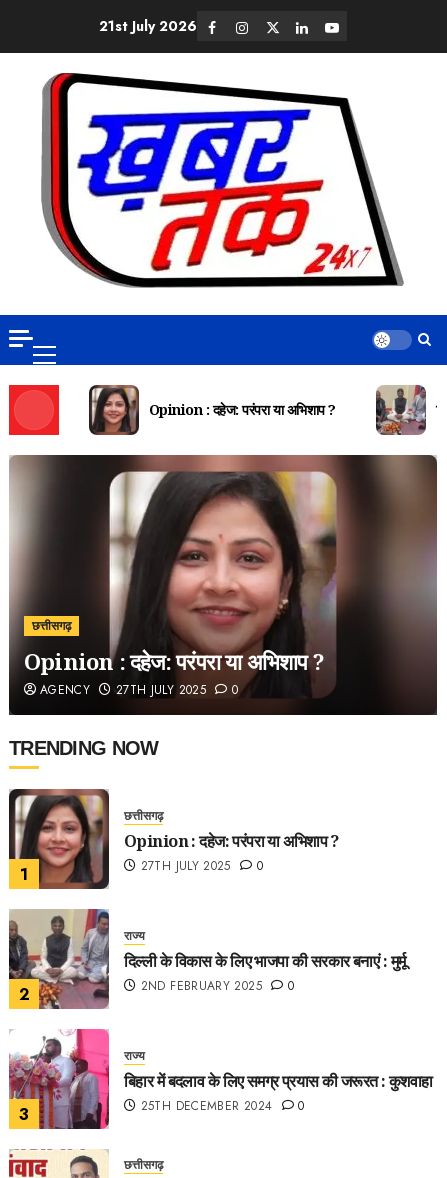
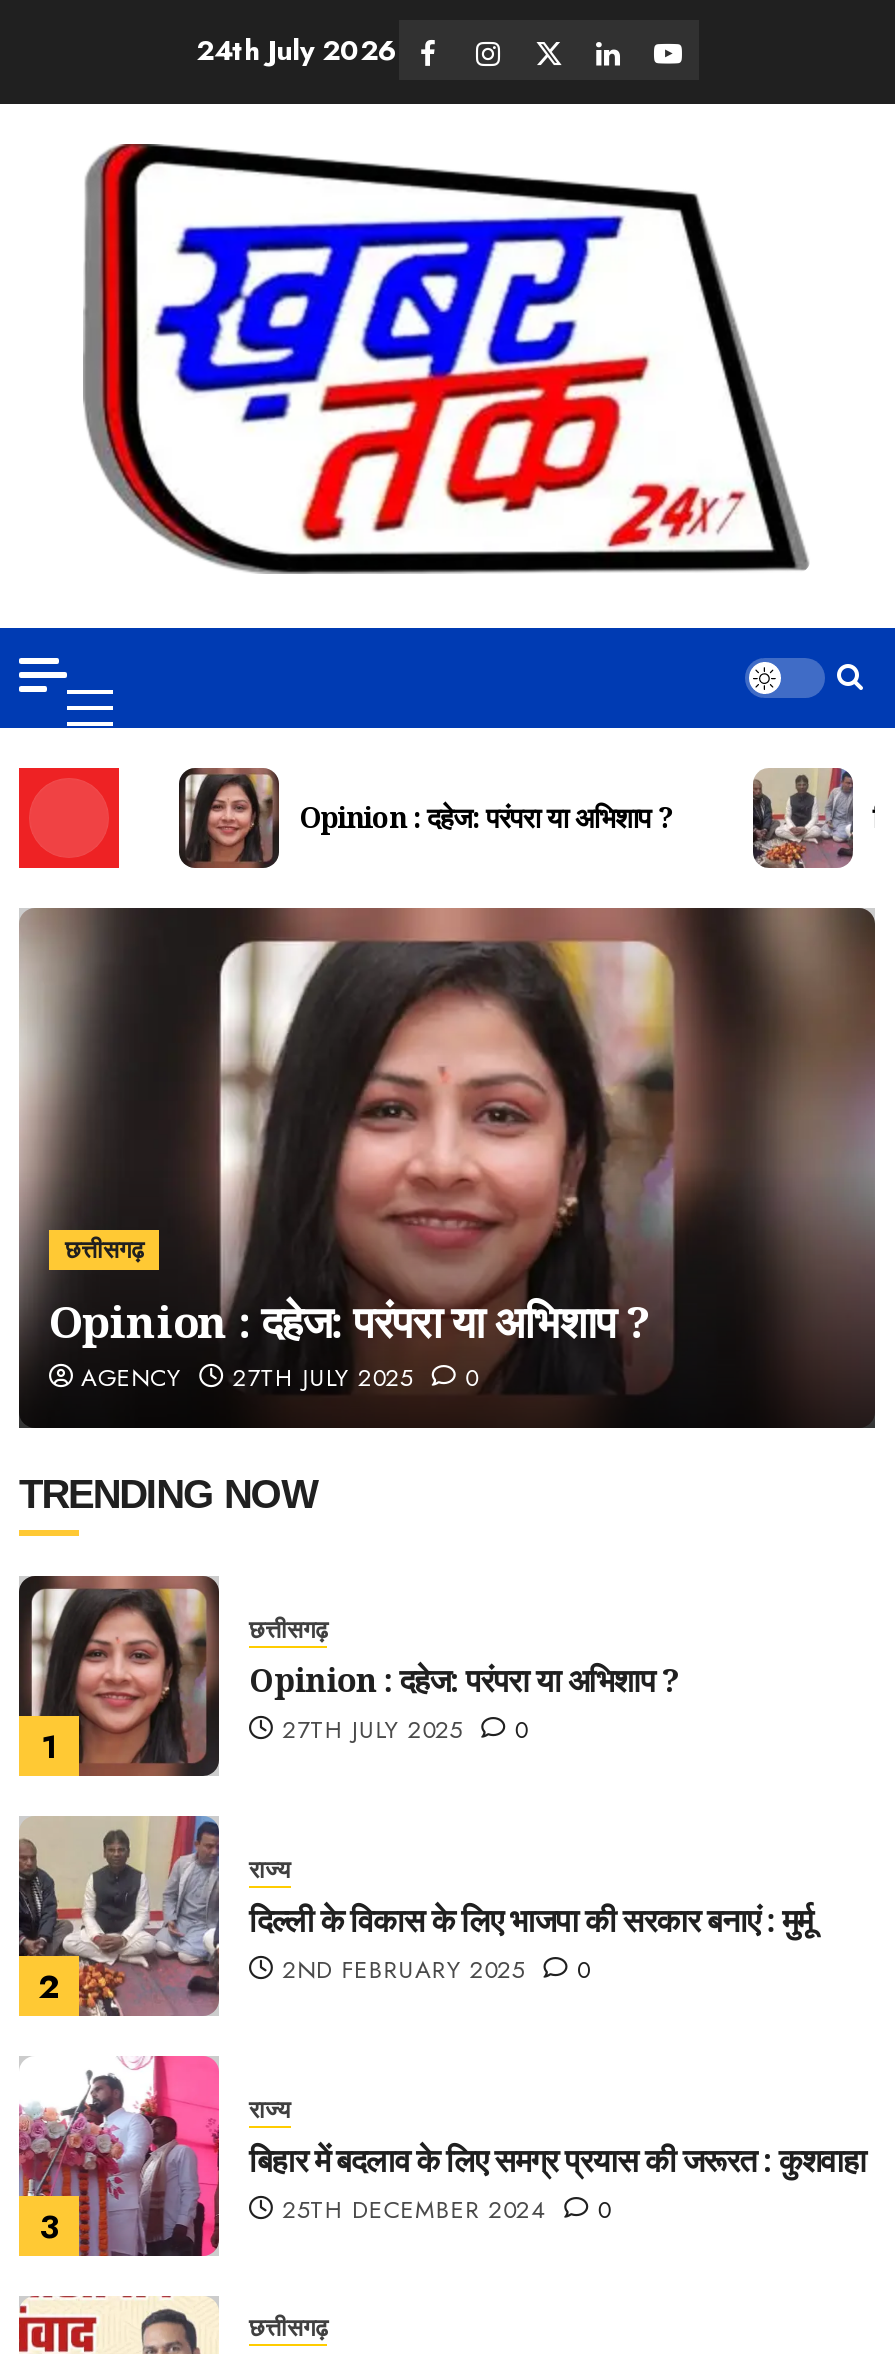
[99,15,197,35] 21st July 2026 -> [196,29,398,69] 24th July 2026

